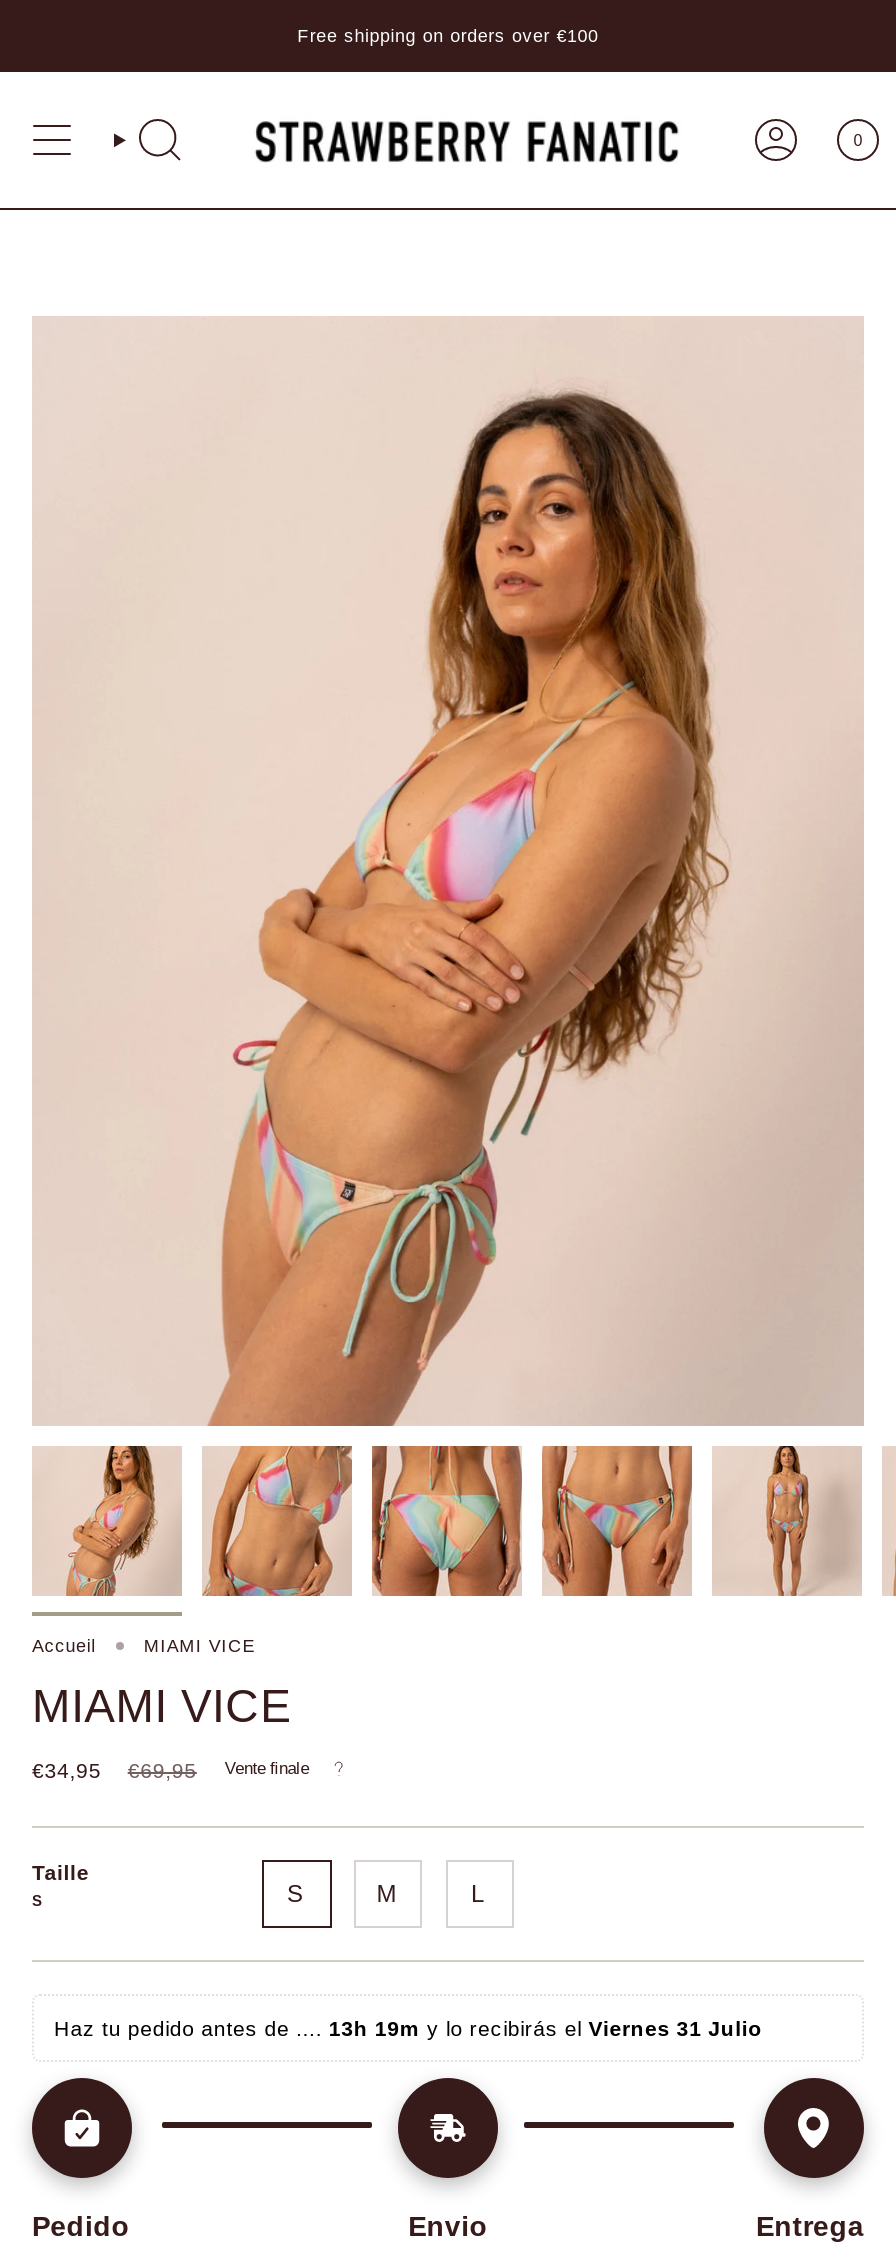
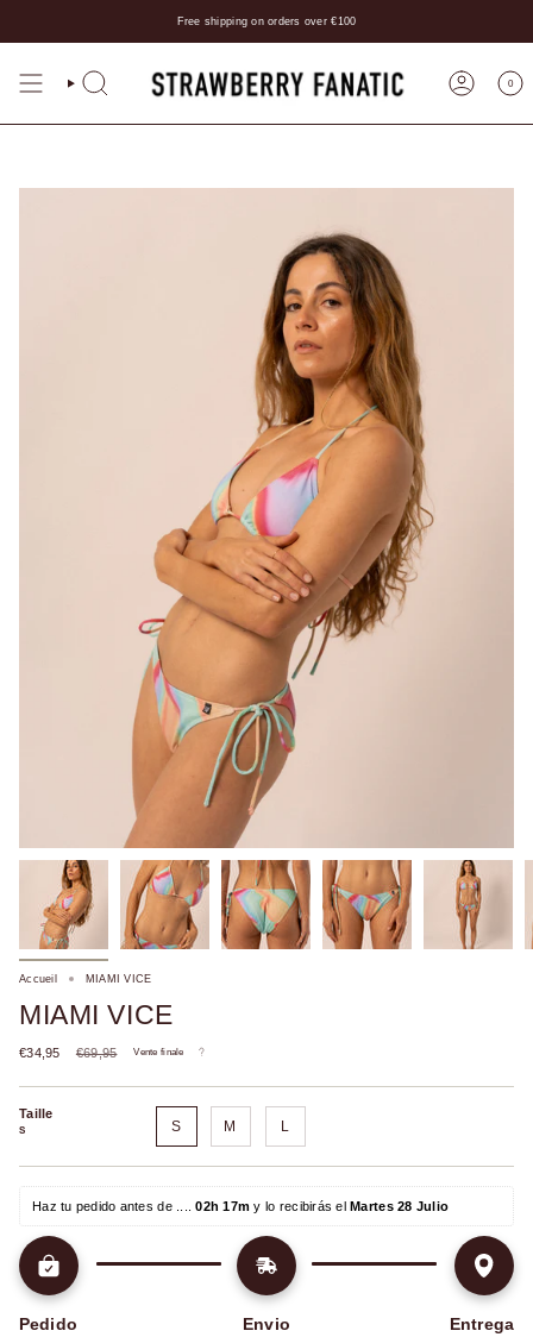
[54,2015,776,2039] Haz tu pedido antes de .... 13h 19m y lo recibirás el Viernes 31 Julio -> [32,1198,457,1213] Haz tu pedido antes de .... 02h 17m y lo recibirás el Martes 28 Julio

